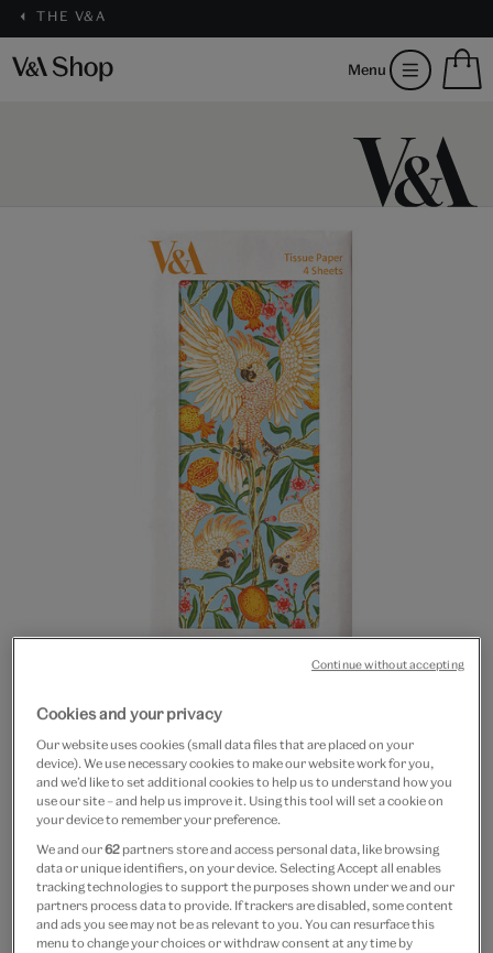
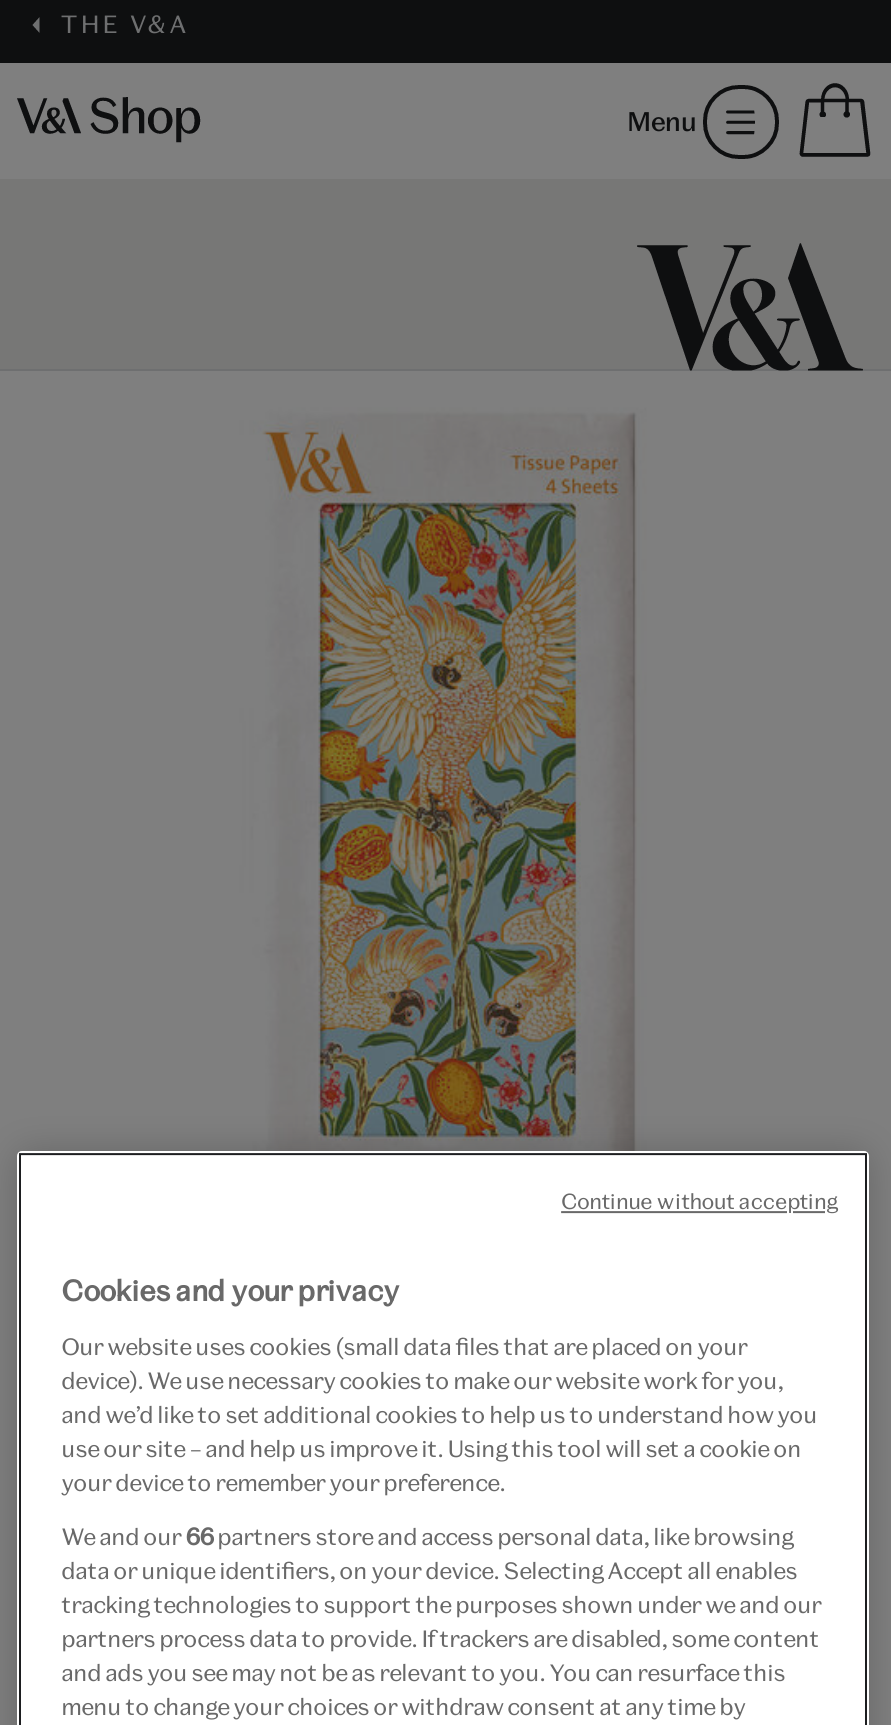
[37,842,439,857] We and our 62 partners store and access personal data, like browsing -> [61,1524,793,1550] We and our 66 partners store and access personal data, like browsing

